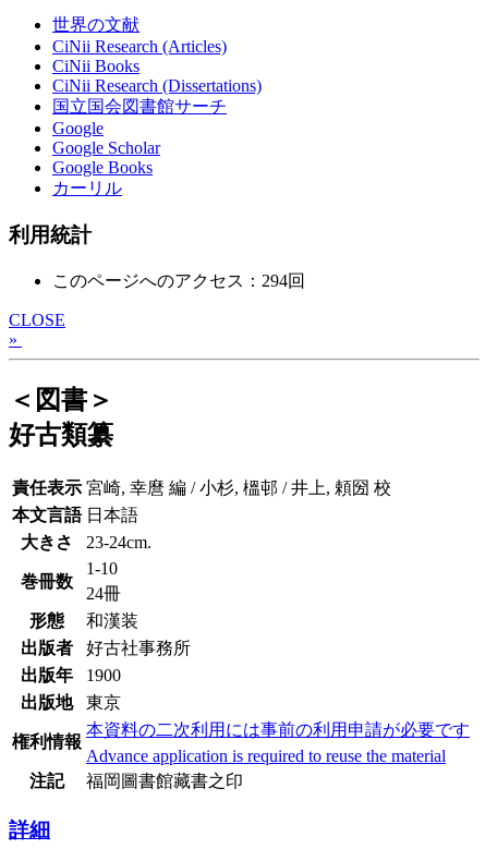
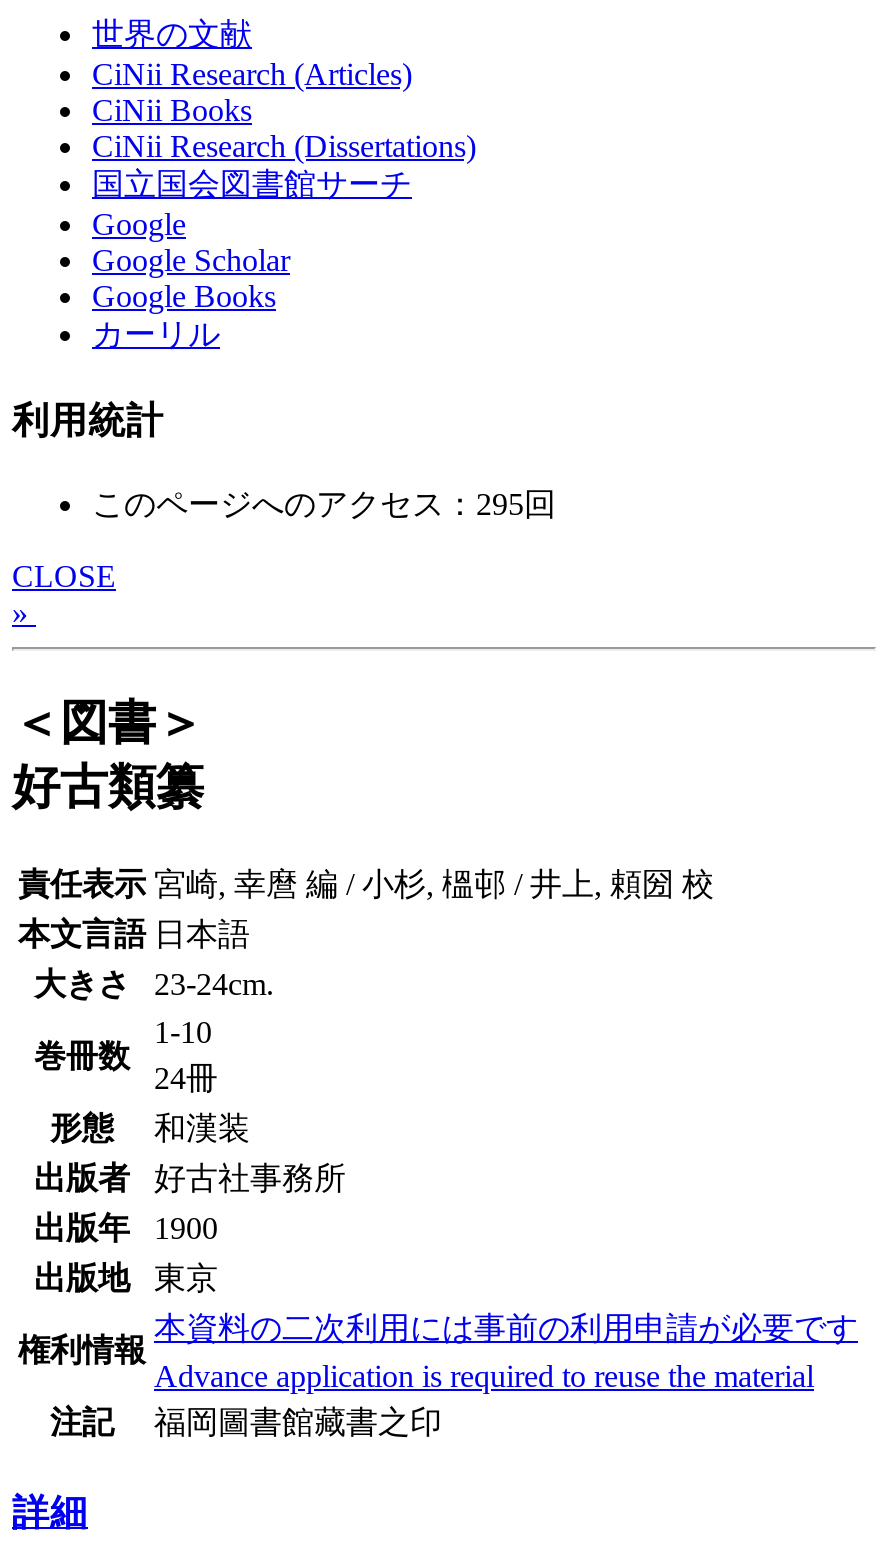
[52,271,305,290] このページへのアクセス：294回 -> [92,487,556,521] このページへのアクセス：295回

